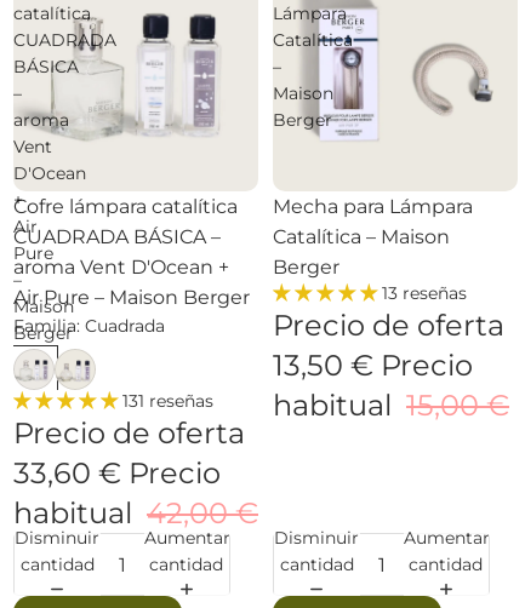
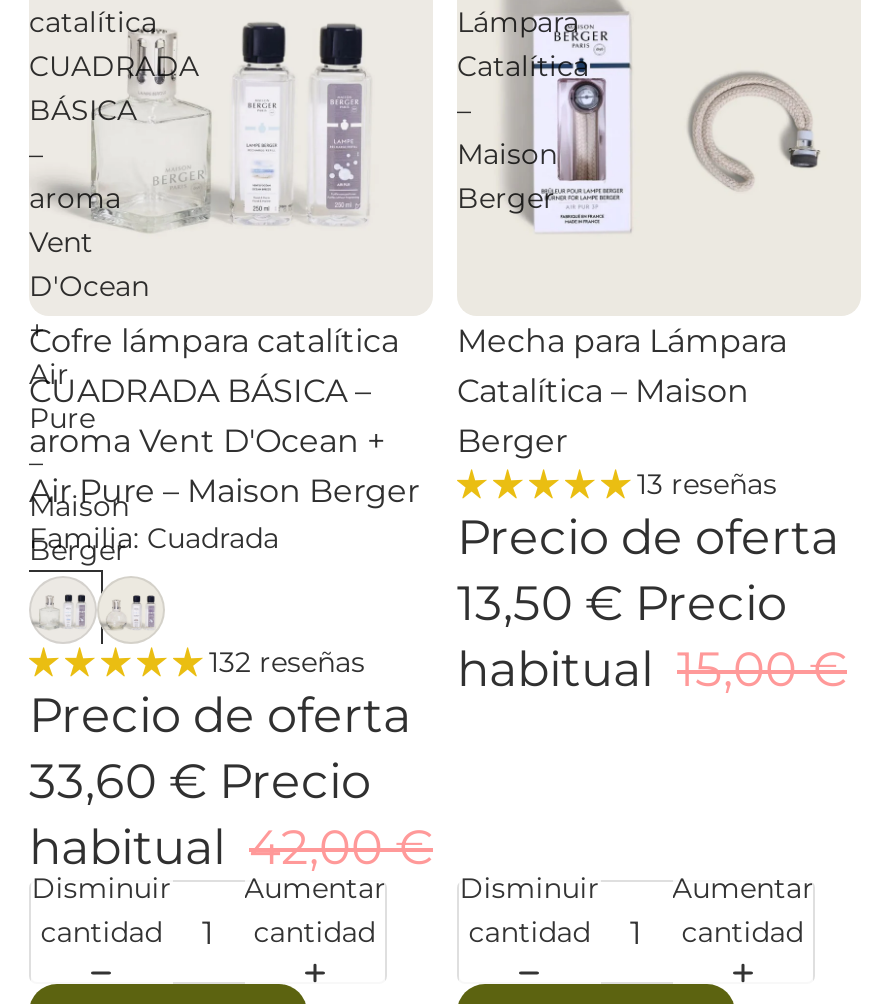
[122,390,213,412] 131 reseñas -> [209,645,365,681] 132 reseñas

